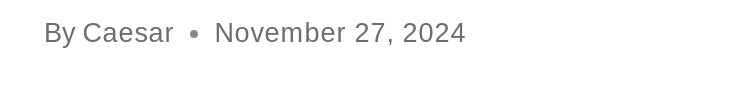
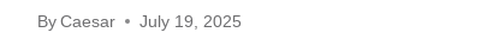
[44,19,466,49] By Caesar November 27, 2024 -> [37,13,242,30] By Caesar July 19, 2025

